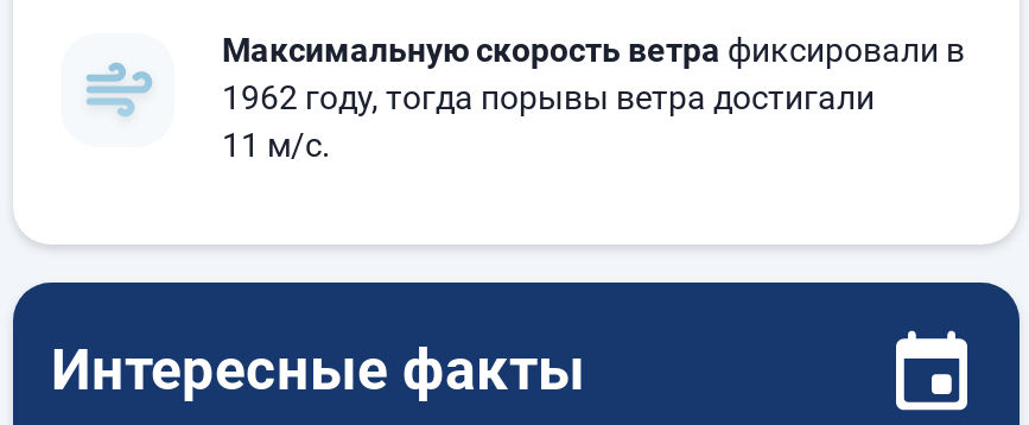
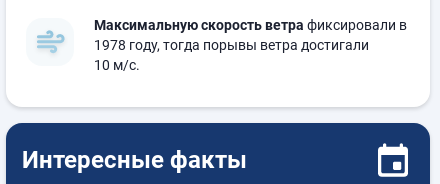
[222,78,875,116] 1962 году, тогда порывы ветра достигали -> [94,37,369,53] 1978 году, тогда порывы ветра достигали
[222,126,331,164] 11 м/с. -> [94,57,140,73] 10 м/с.

